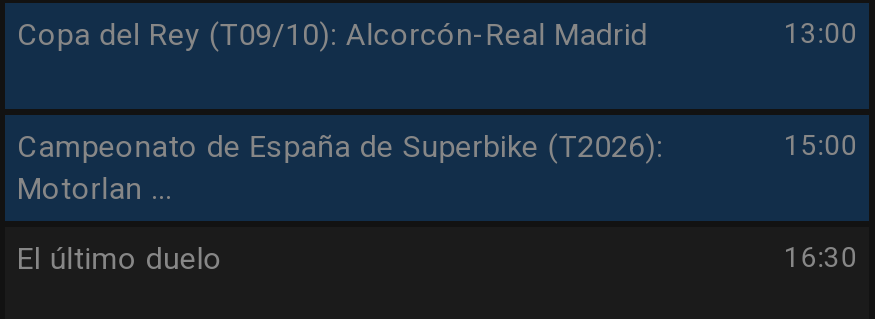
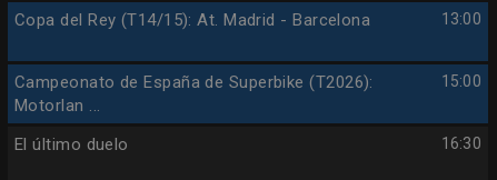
[17,17,648,53] Copa del Rey (T09/10): Alcorcón-Real Madrid -> [14,10,370,30] Copa del Rey (T14/15): At. Madrid - Barcelona

